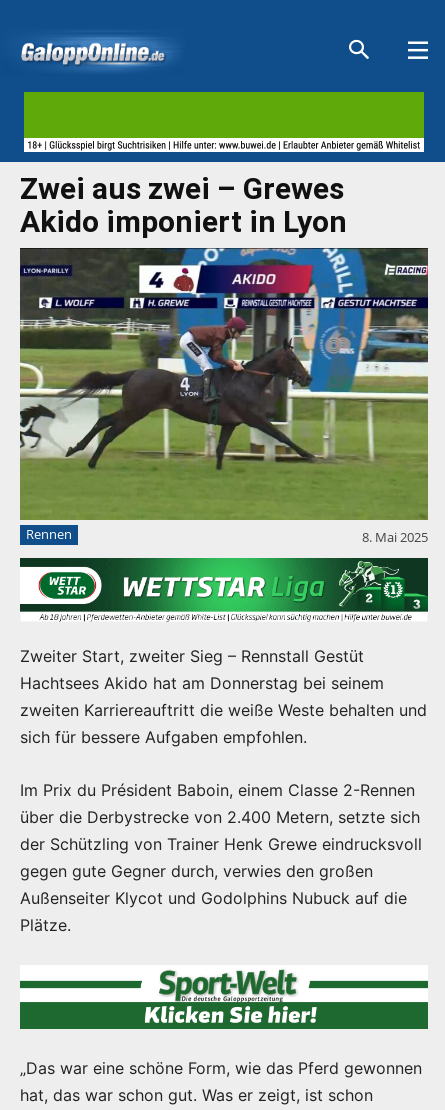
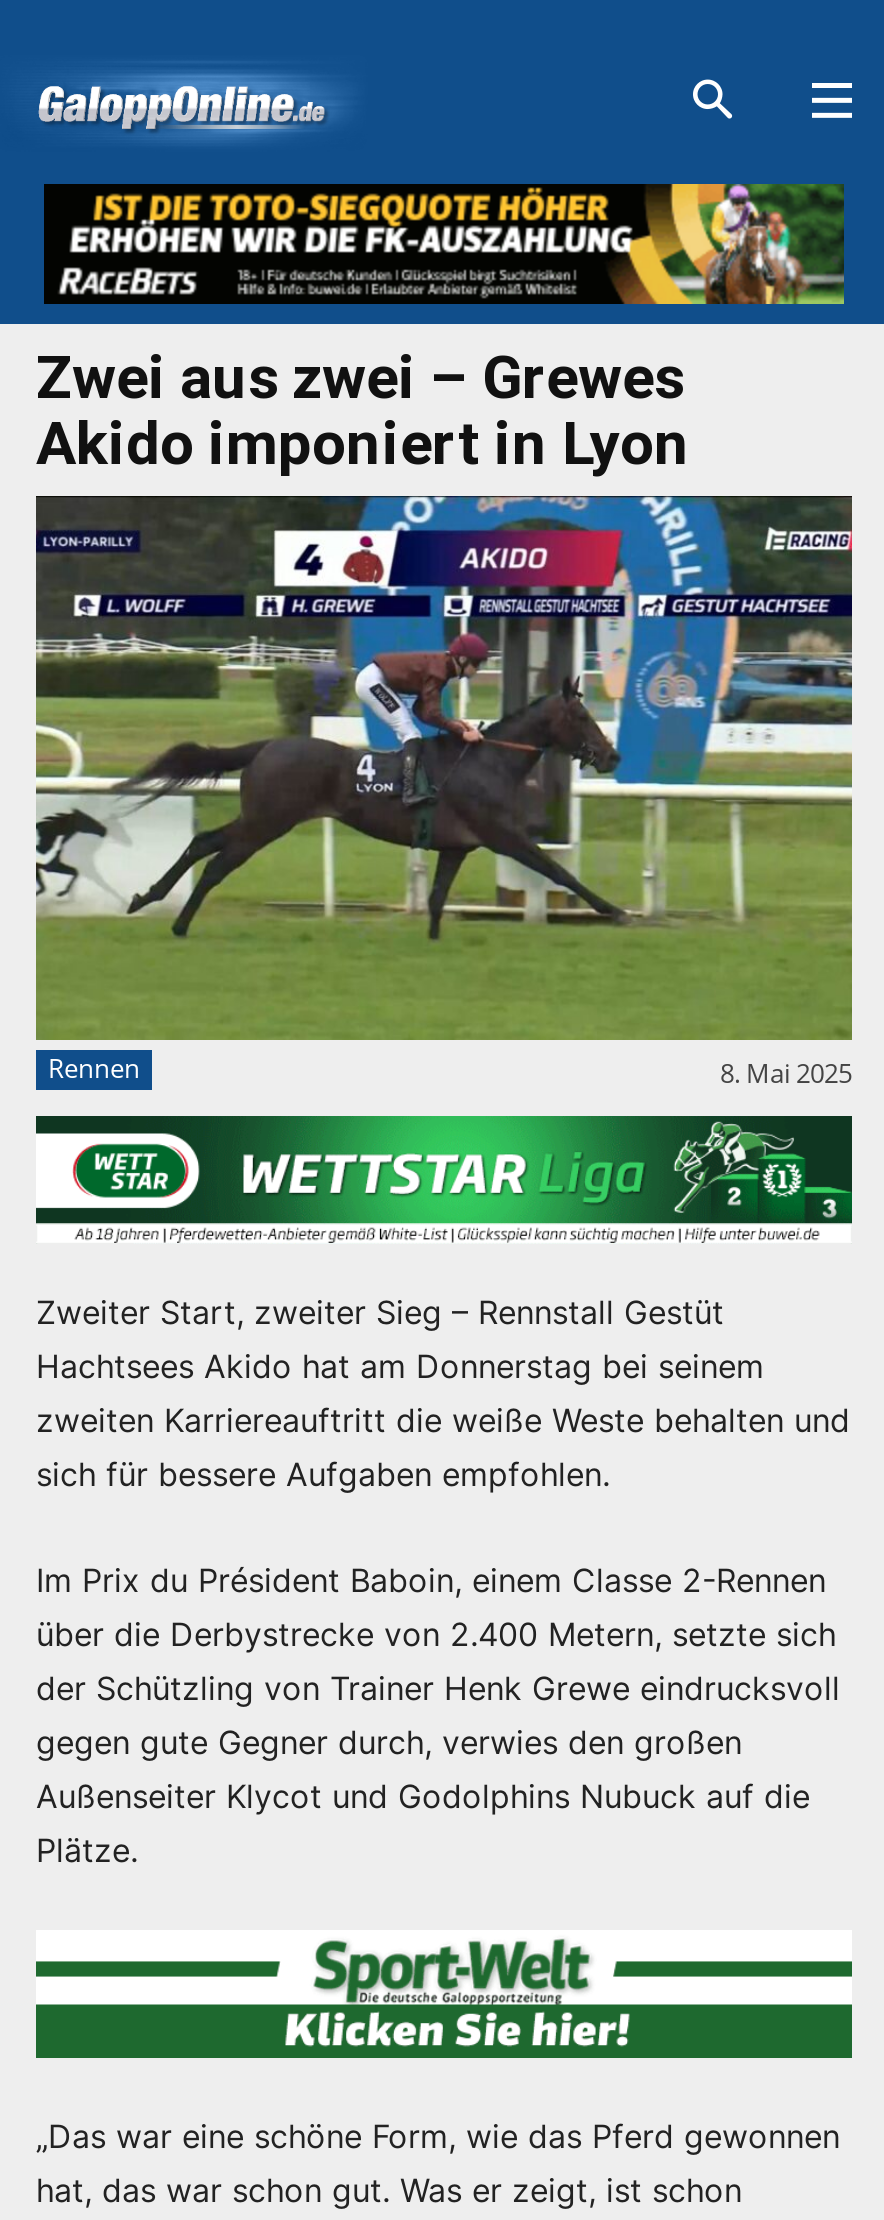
[23,91,425,153] [image] -> [42,182,846,306] [image]

